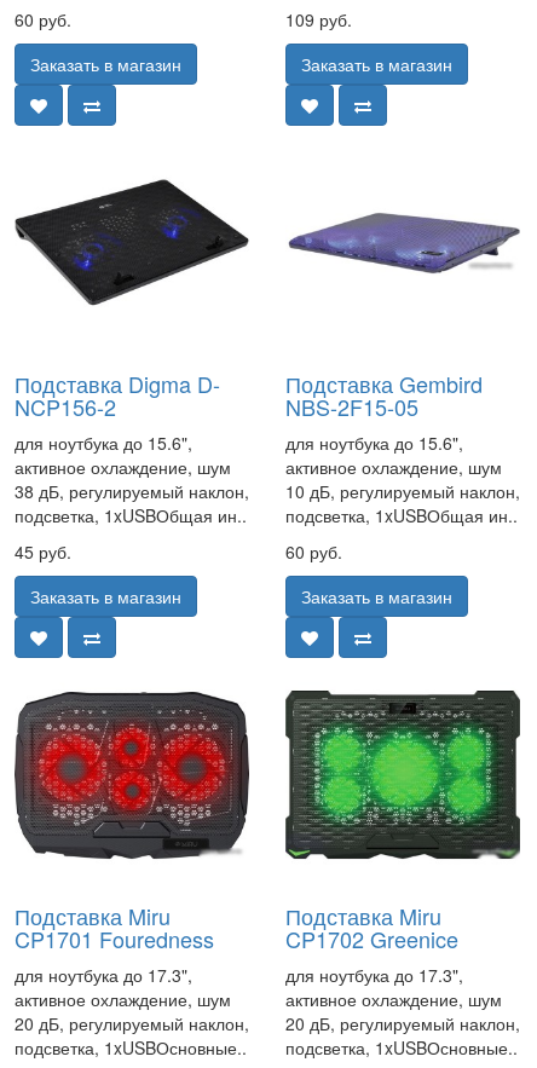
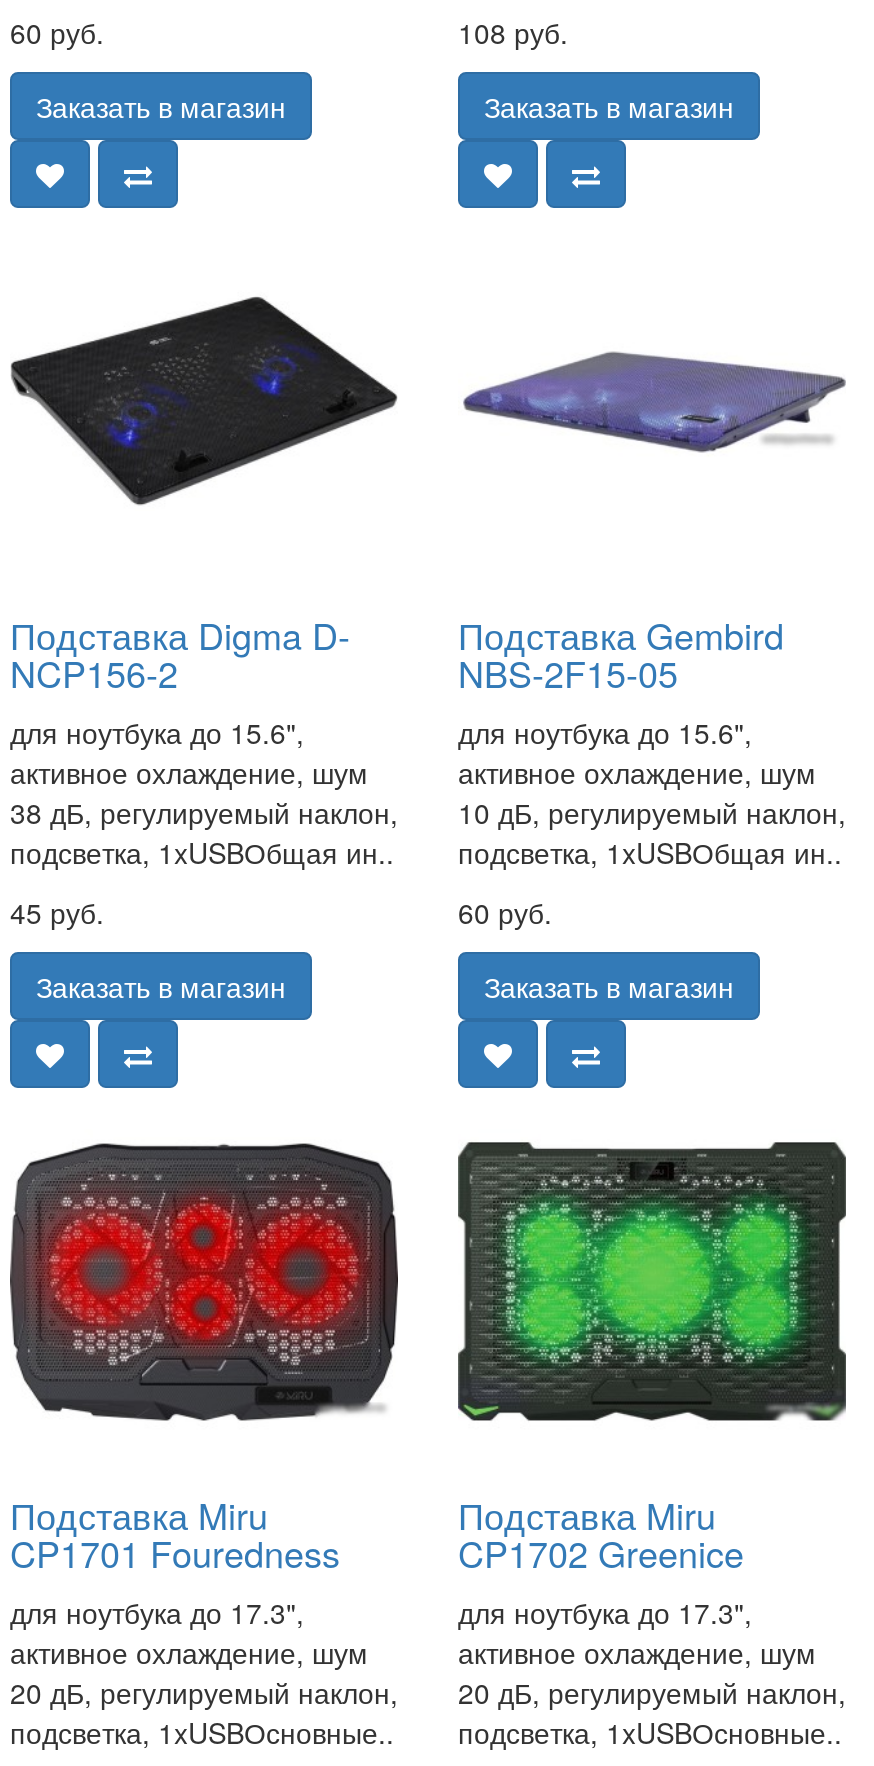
[285,7,352,31] 109 руб. -> [458,11,568,51] 108 руб.

